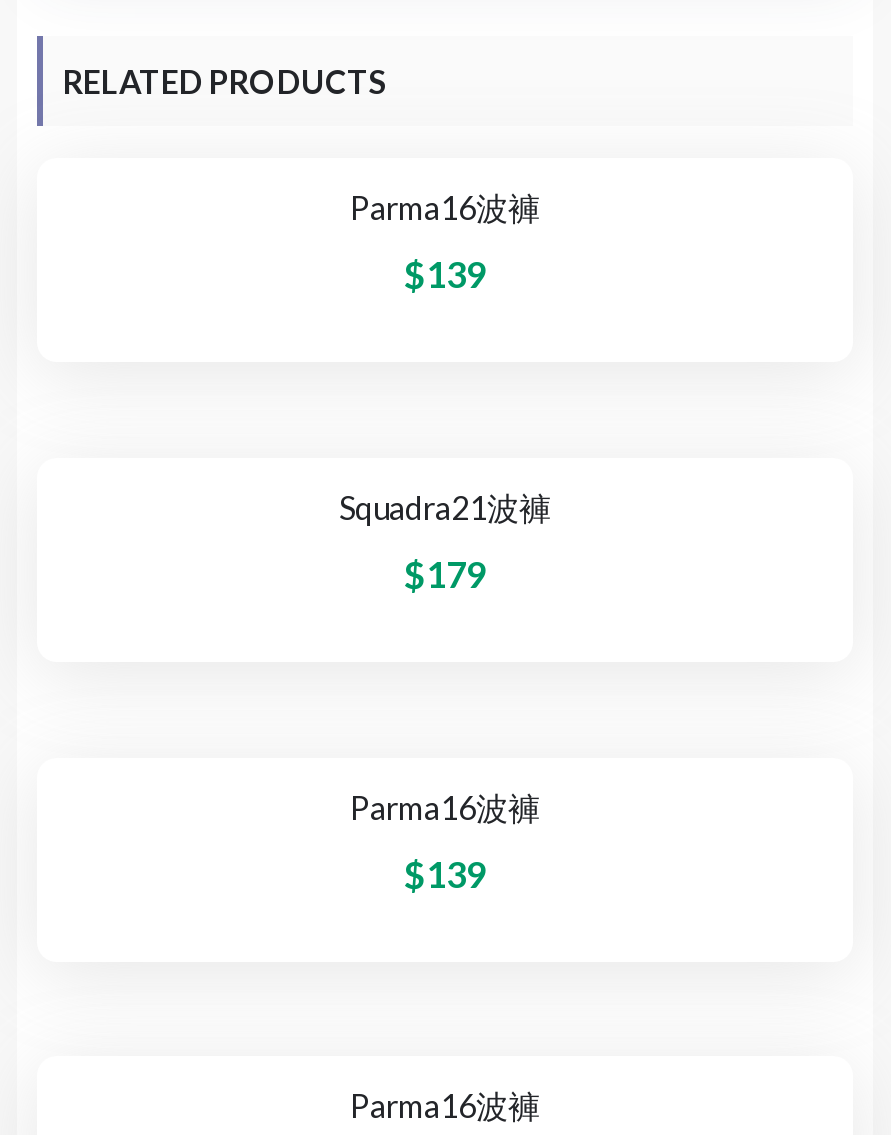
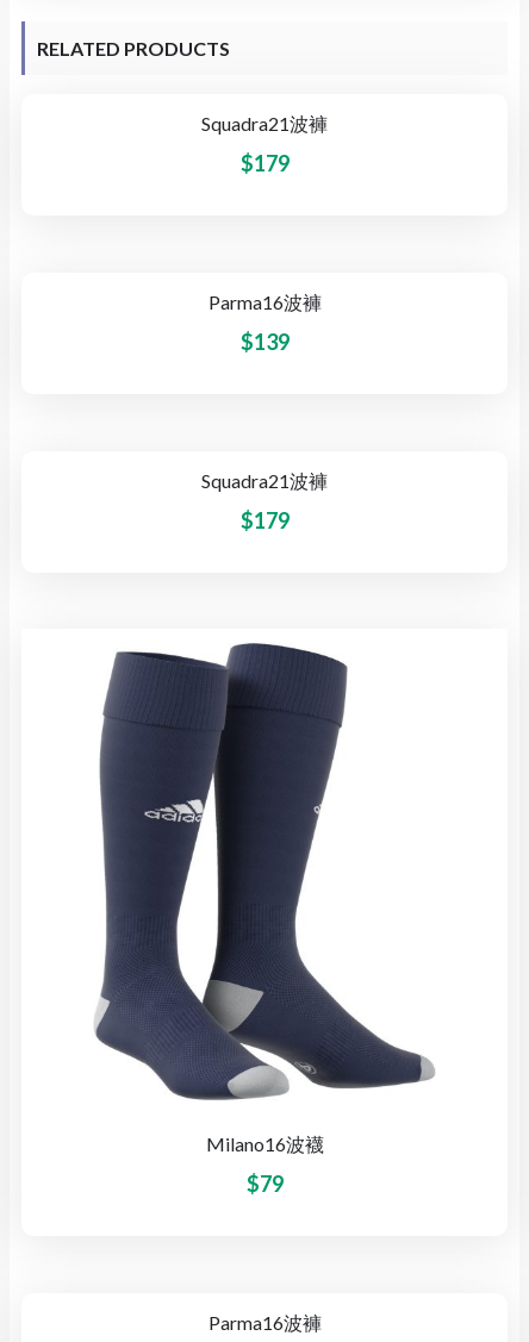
[350,188,540,296] Parma16波褲 | $139 -> none
moved [339,487,551,895] -> [201,112,328,354]: Squadra21波褲 | $179 | Parma16波褲 | $139
none -> [94,642,435,1197] [image] | Milano16波襪 | $79
none -> [201,469,328,533] Squadra21波褲 | $179

